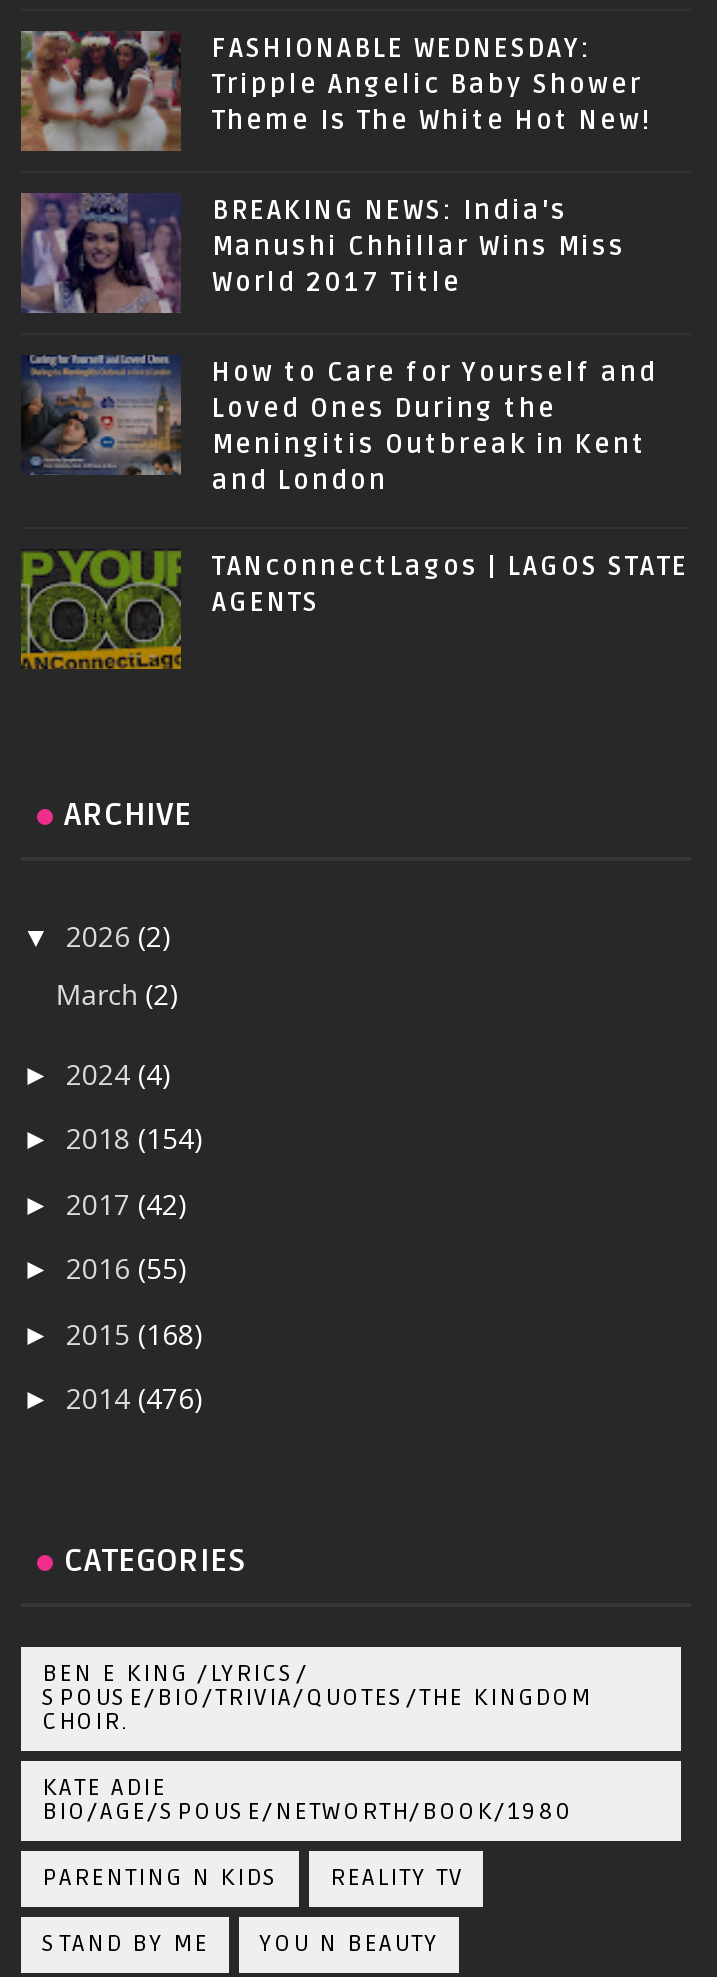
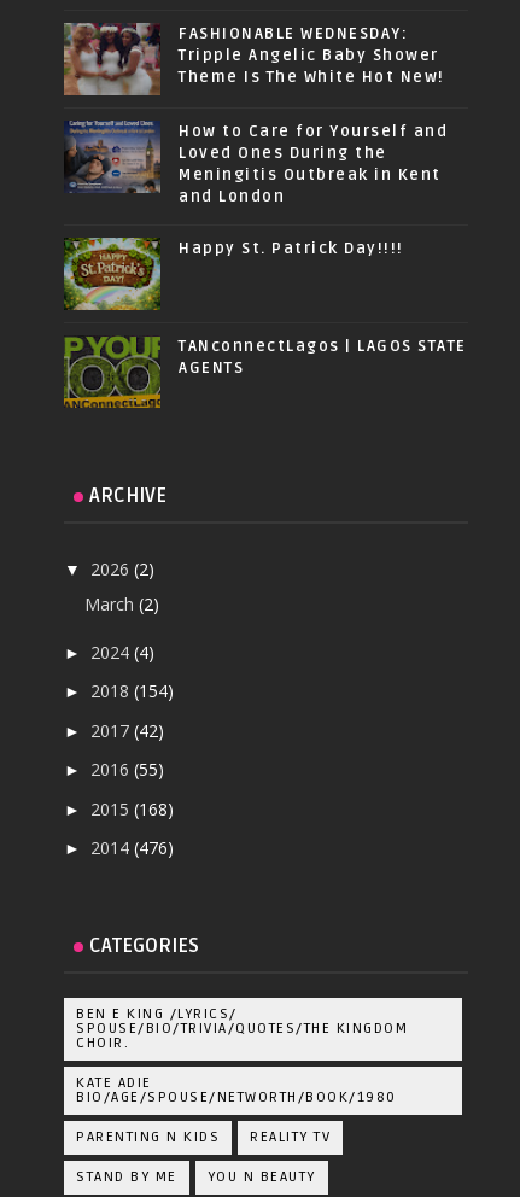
[21,193,626,313] [image] | BREAKING NEWS: India's | Manushi Chhillar Wins Miss | World 2017 Title -> none
moved [19,353,658,498] -> [63,119,448,207]: [image] | How to Care for Yourself and | Loved Ones During the | Meningitis Outbreak in Kent | and London
none -> [63,237,404,311] [image] | Happy St. Patrick Day!!!!

